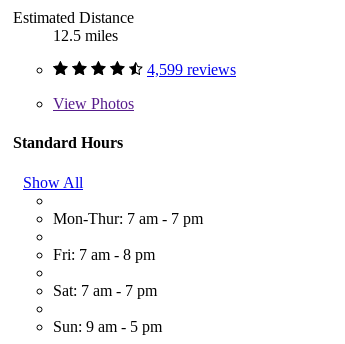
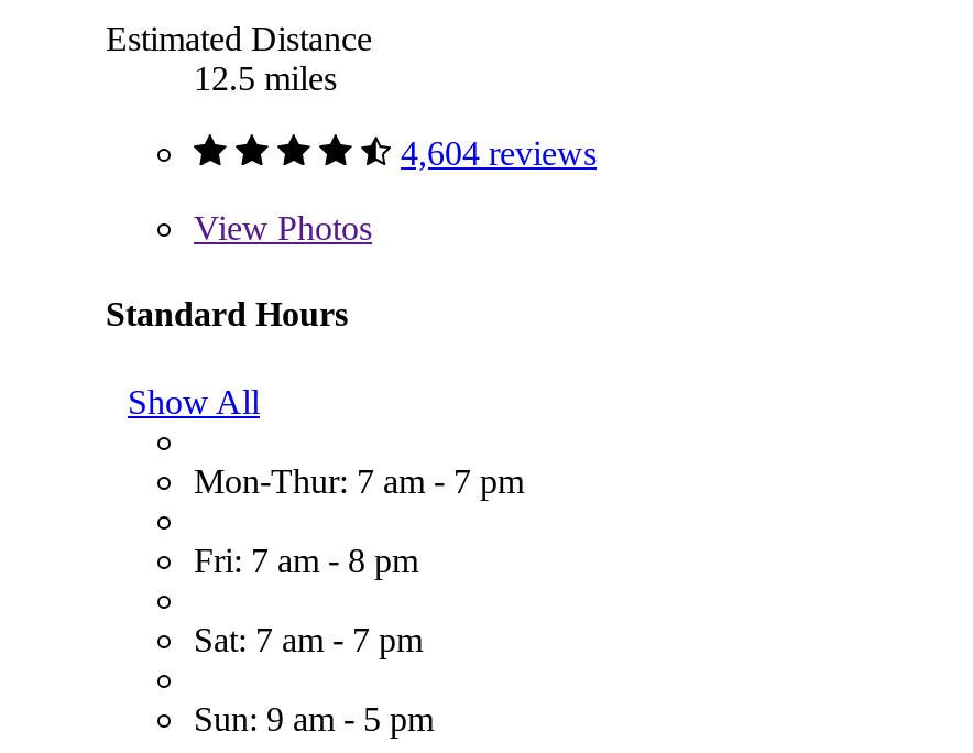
[147,61,236,78] 4,599 reviews -> [401,134,597,172] 4,604 reviews

